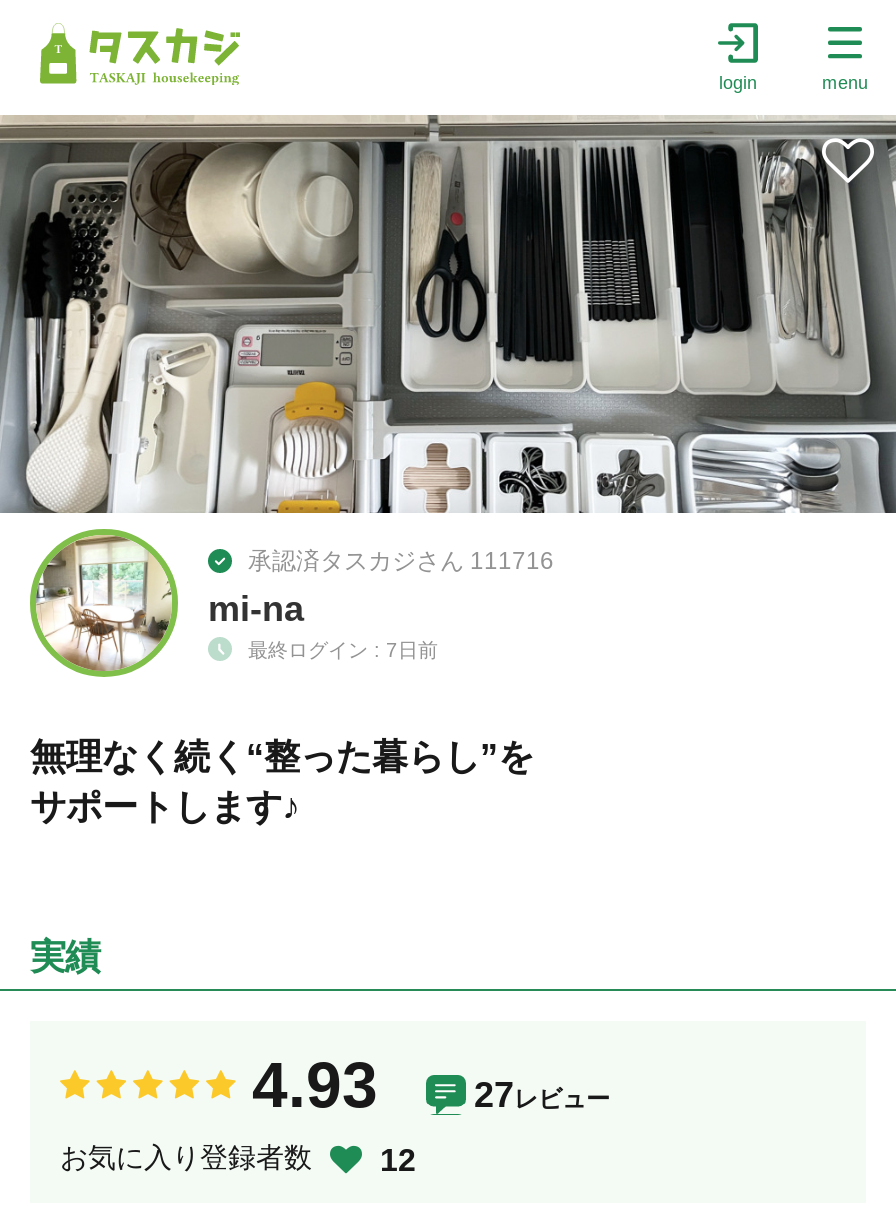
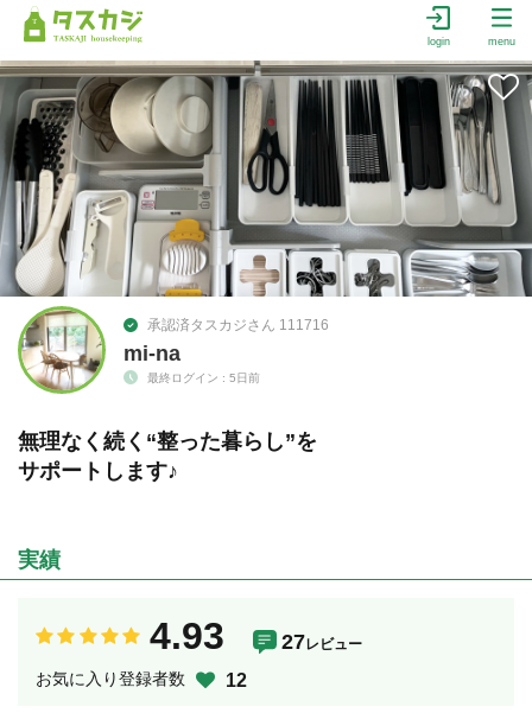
[248,638,438,660] 最終ログイン : 7日前 -> [147,371,260,384] 最終ログイン : 5日前

